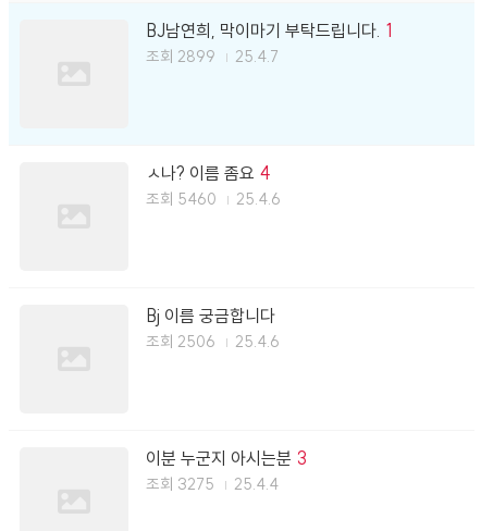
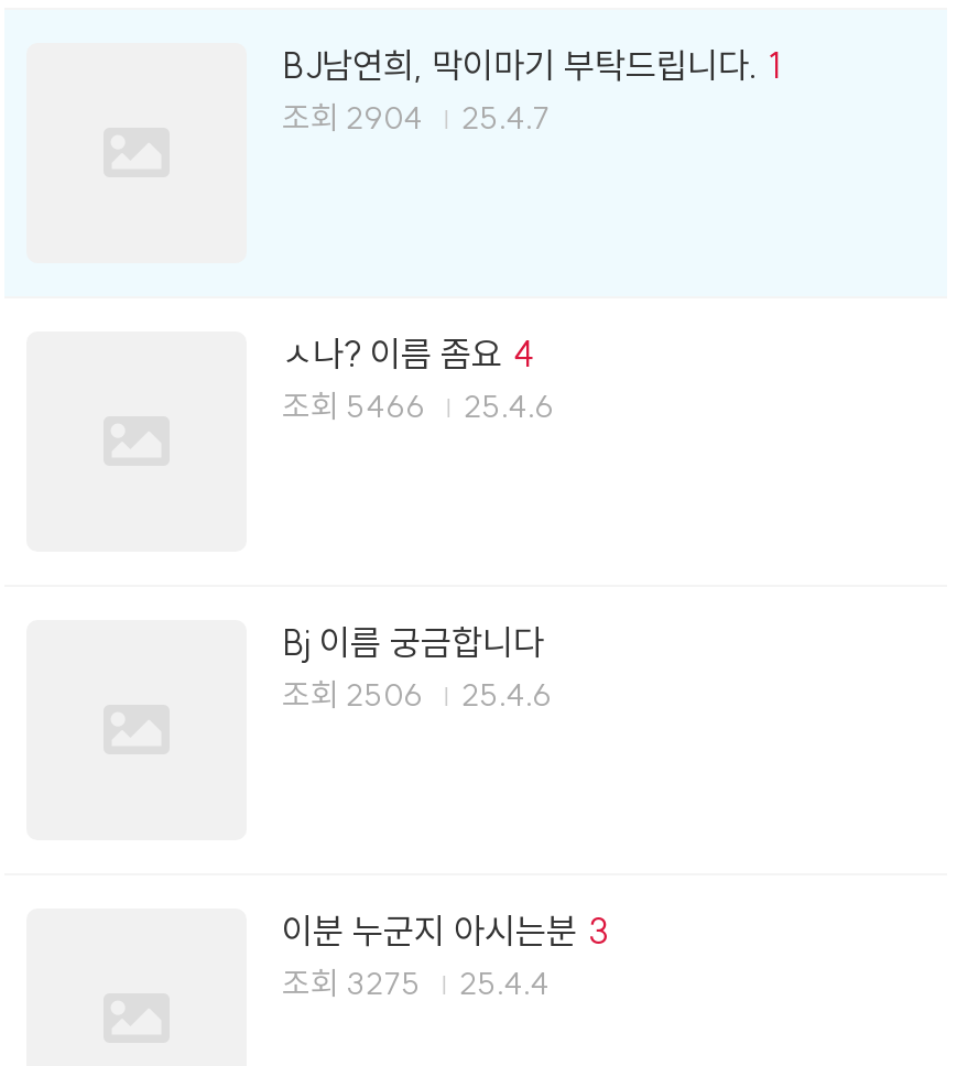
[146,47,278,67] 조회 2899 25.4.7 -> [282,99,550,139] 조회 2904 25.4.7
[146,190,280,209] 조회 5460 25.4.6 -> [282,387,554,427] 조회 5466 25.4.6

